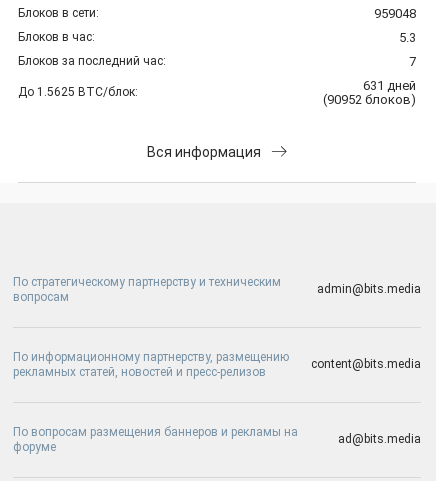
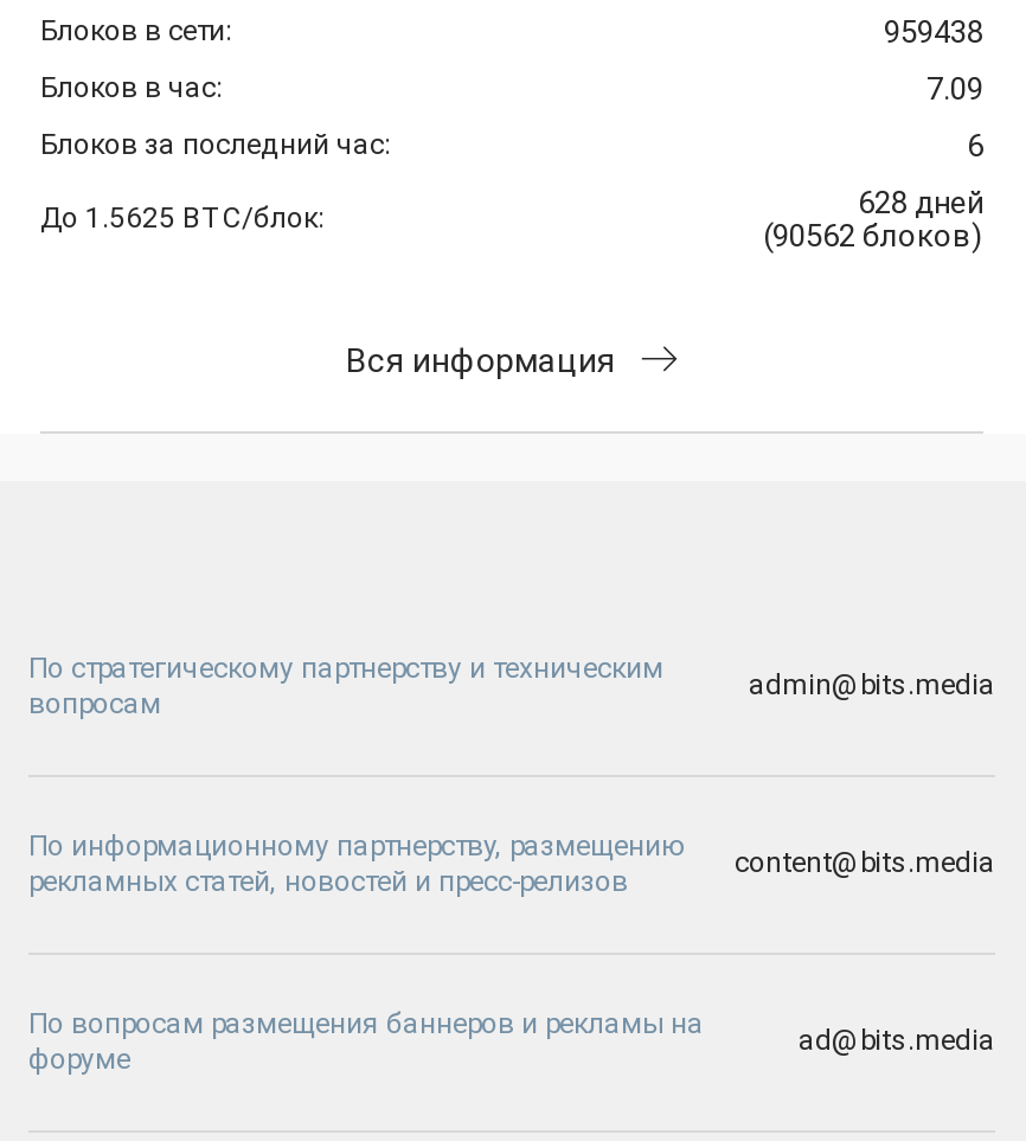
[374,5,416,20] 959048 -> [884,13,983,49] 959438
[399,29,416,44] 5.3 -> [926,70,983,105] 7.09
[409,53,416,68] 7 -> [967,127,983,162] 6
[363,77,416,92] 631 дней -> [858,184,983,219] 628 дней
[323,91,416,106] (90952 блоков) -> [763,217,983,252] (90562 блоков)

